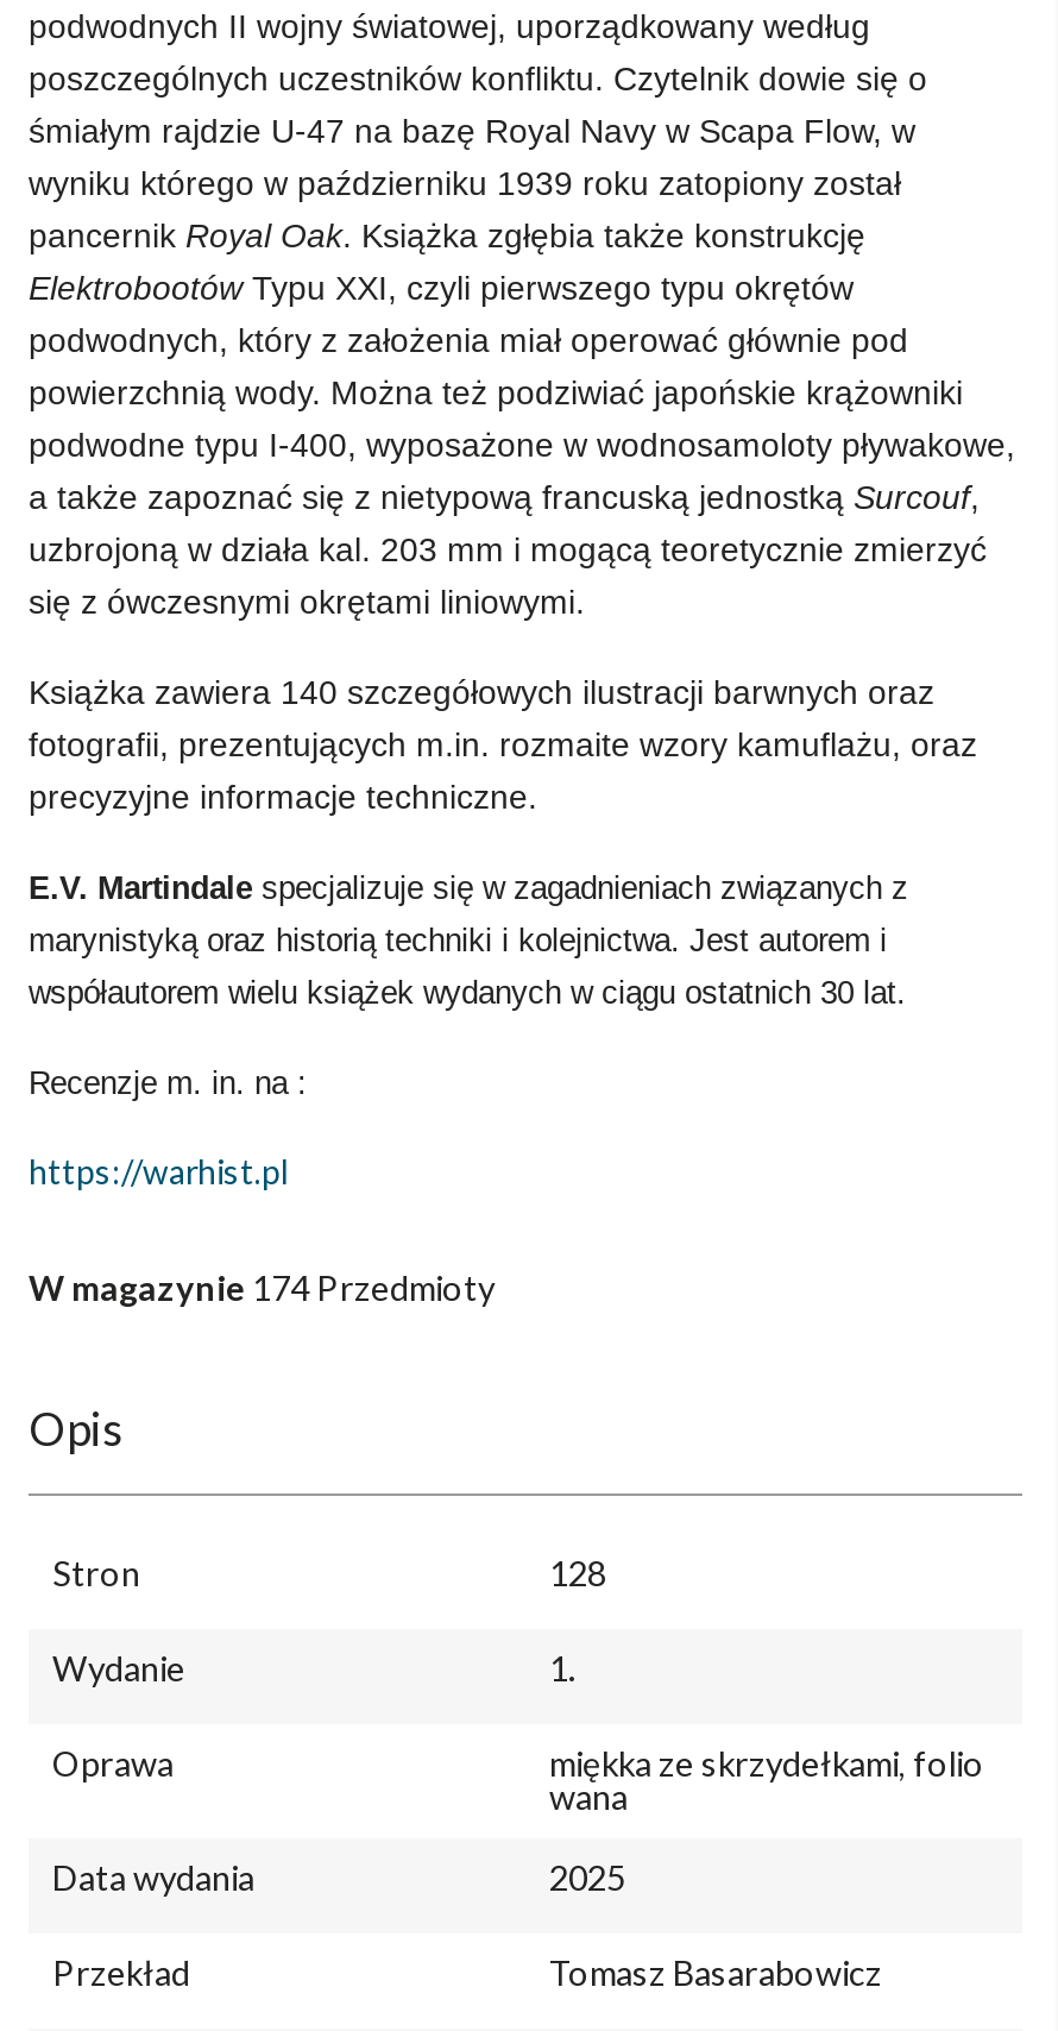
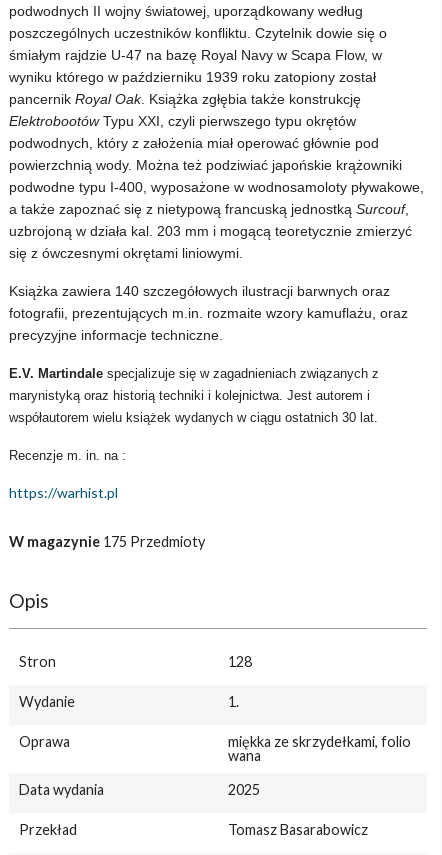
[29,1268,495,1308] W magazynie 174 Przedmioty -> [9,533,205,550] W magazynie 175 Przedmioty

